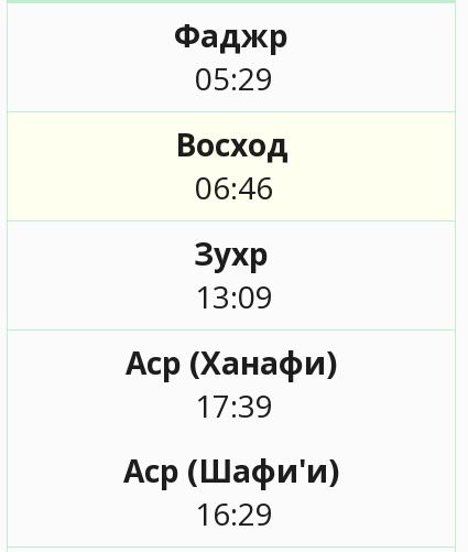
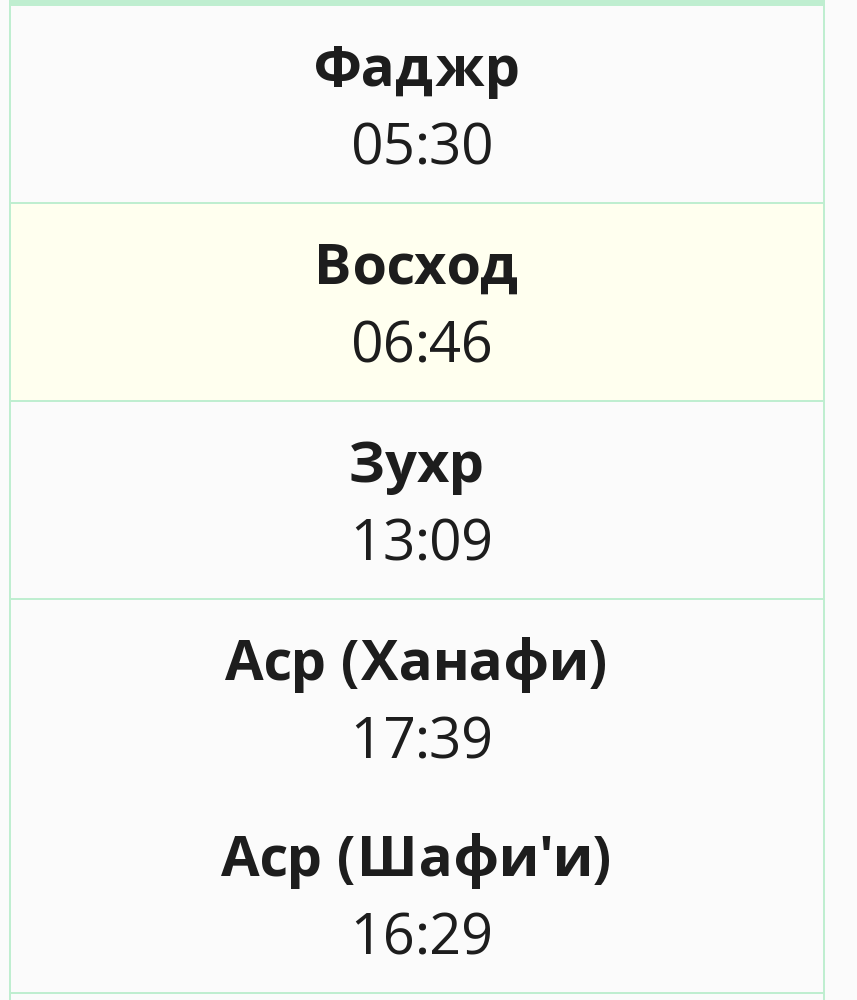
[195,57,273,99] 05:29 -> [351,104,493,180] 05:30

